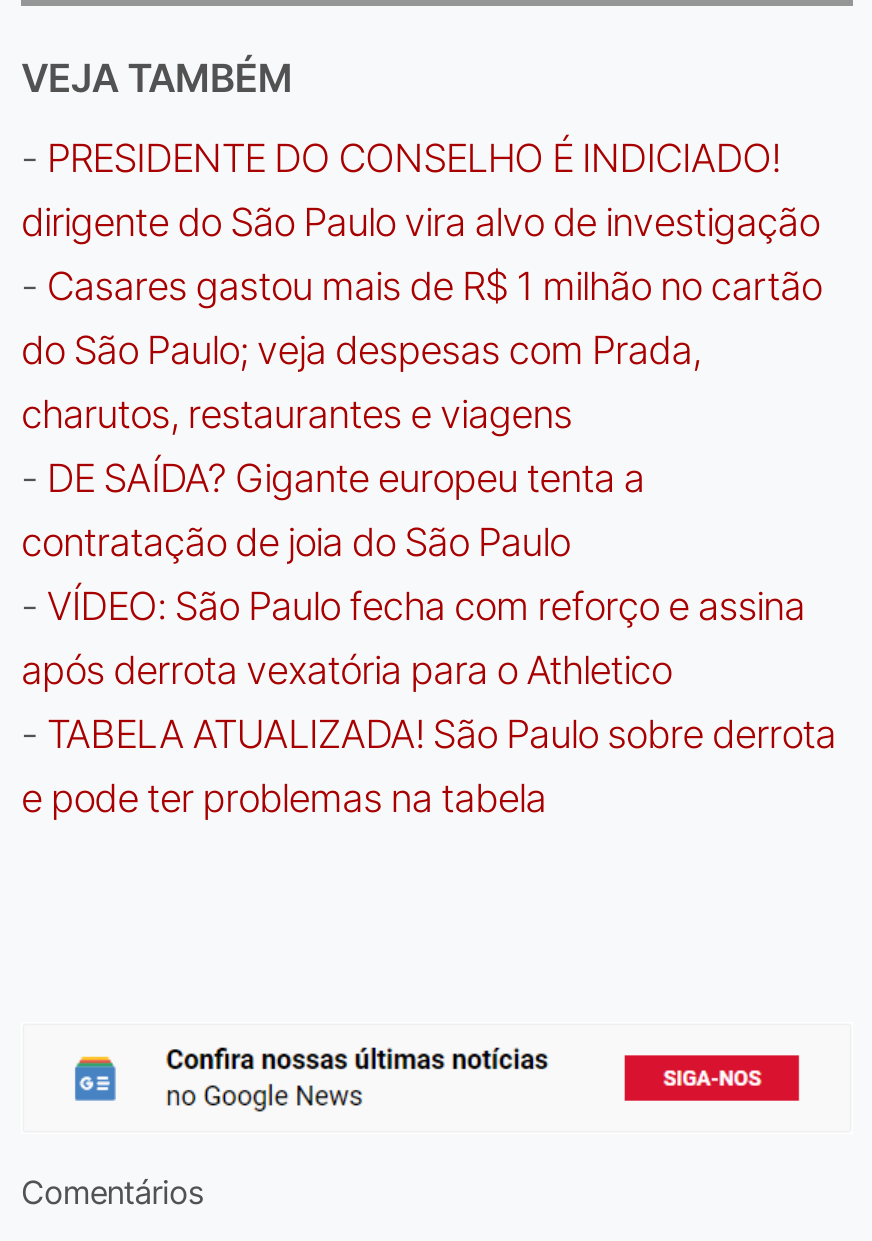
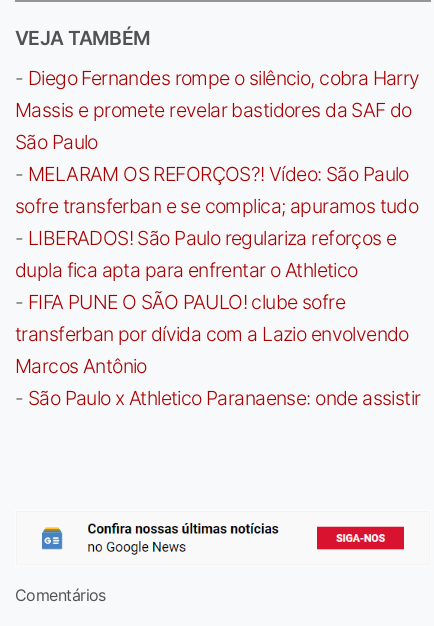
[21,135,836,823] - PRESIDENTE DO CONSELHO É INDICIADO! | dirigente do São Paulo vira alvo de investigação | - Casares gastou mais de R$ 1 milhão no cartão | do São Paulo; veja despesas com Prada, | charutos, restaurantes e viagens | - DE SAÍDA? Gigante europeu tenta a | contratação de joia do São Paulo | - VÍDEO: São Paulo fecha com reforço e assina | após derrota vexatória para o Athletico | - TABELA ATUALIZADA! São Paulo sobre derrota | e pode ter problemas na tabela -> [15,66,420,410] - Diego Fernandes rompe o silêncio, cobra Harry | Massis e promete revelar bastidores da SAF do | São Paulo | - MELARAM OS REFORÇOS?! Vídeo: São Paulo | sofre transferban e se complica; apuramos tudo | - LIBERADOS! São Paulo regulariza reforços e | dupla fica apta para enfrentar o Athletico | - FIFA PUNE O SÃO PAULO! clube sofre | transferban por dívida com a Lazio envolvendo | Marcos Antônio | - São Paulo x Athletico Paranaense: onde assistir

